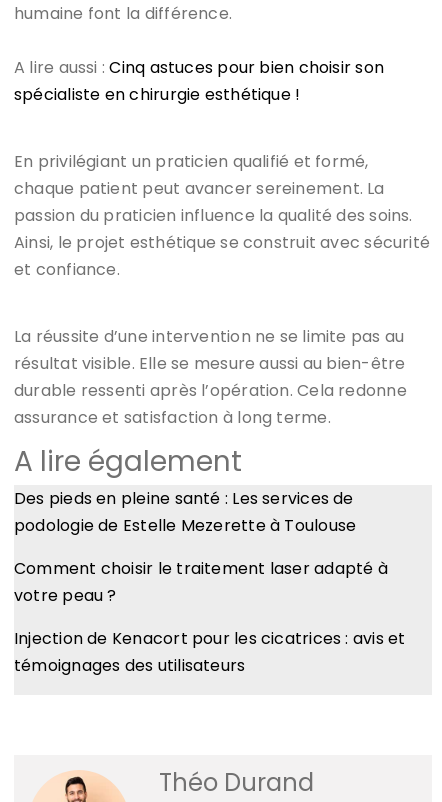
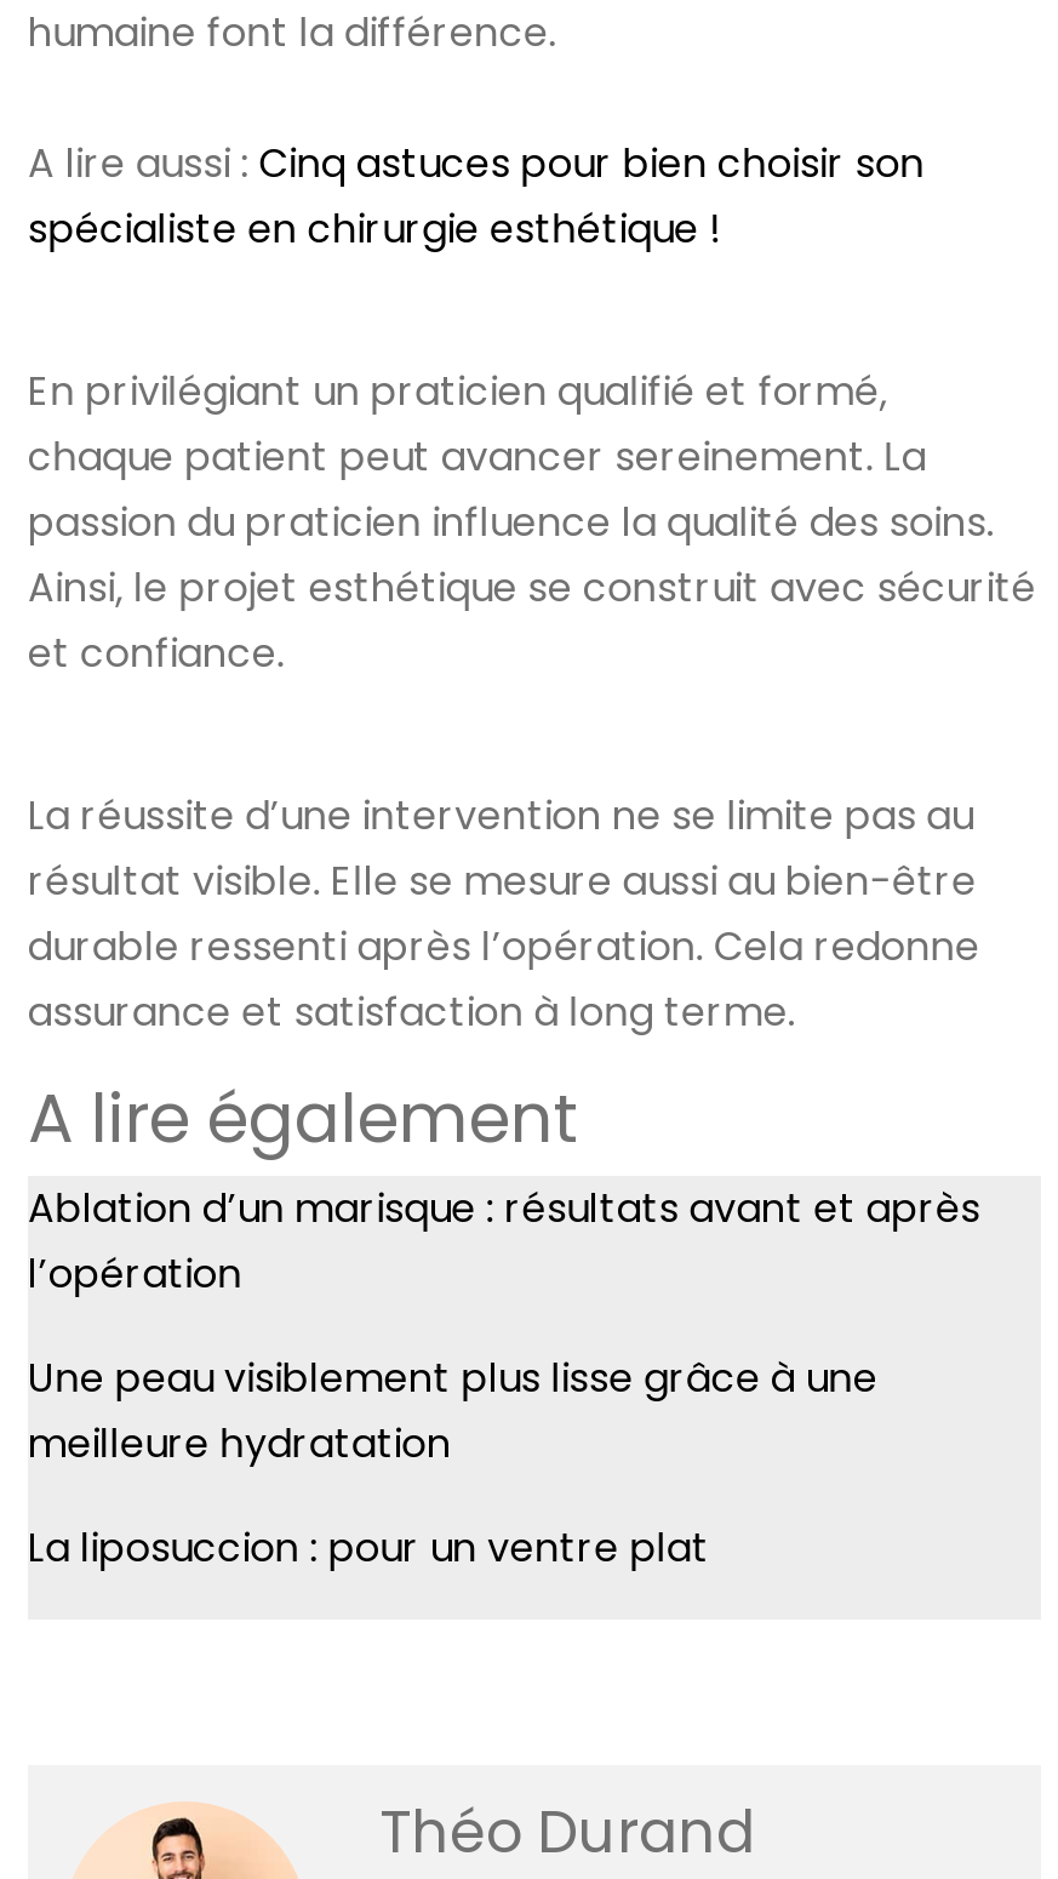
[14,487,356,537] Des pieds en pleine santé : Les services de | podologie de Estelle Mezerette à Toulouse -> [28,1180,980,1301] Ablation d’un marisque : résultats avant et après | l’opération
[14,557,388,607] Comment choisir le traitement laser adapté à | votre peau ? -> [28,1350,878,1471] Une peau visiblement plus lisse grâce à une | meilleure hydratation
[14,627,405,677] Injection de Kenacort pour les cicatrices : avis et | témoignages des utilisateurs -> [28,1520,709,1575] La liposuccion : pour un ventre plat

